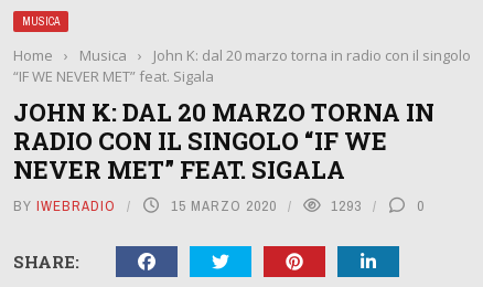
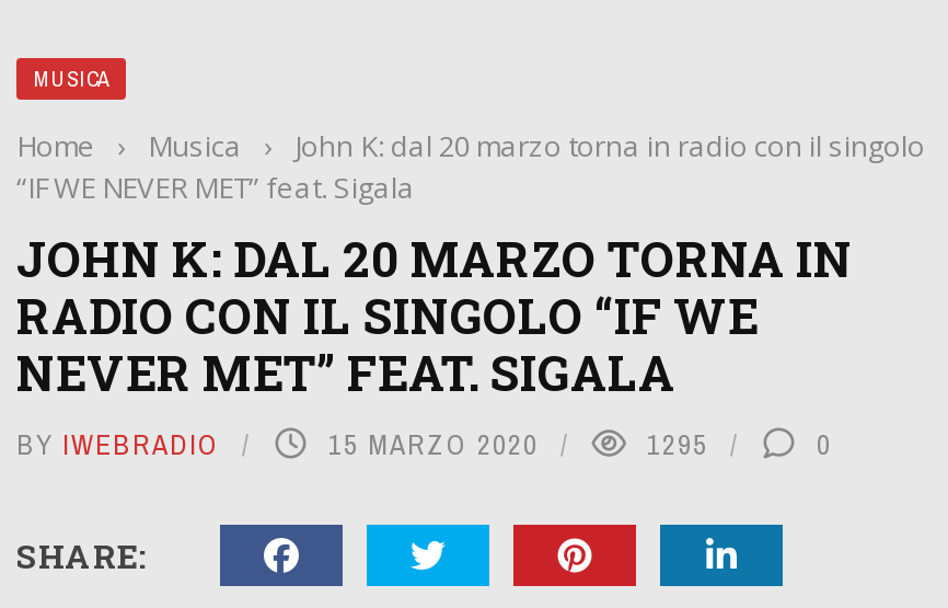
[331,197,362,215] 1293 -> [647,426,708,464] 1295

